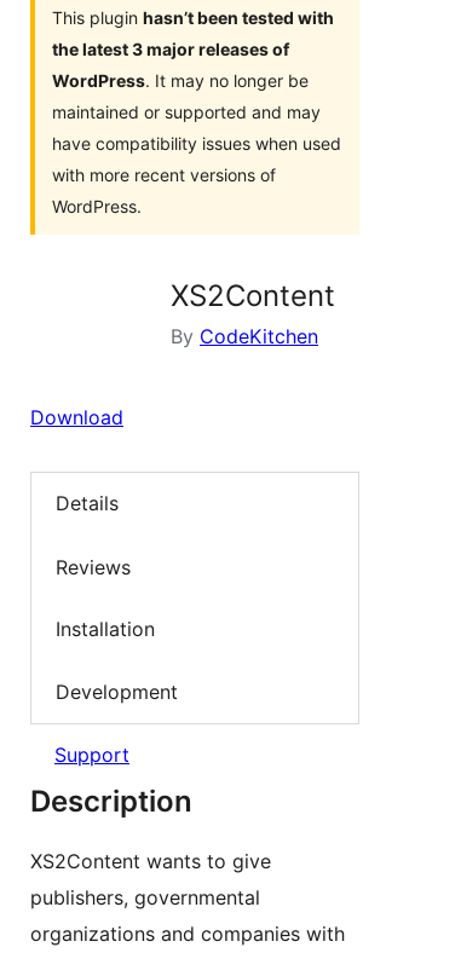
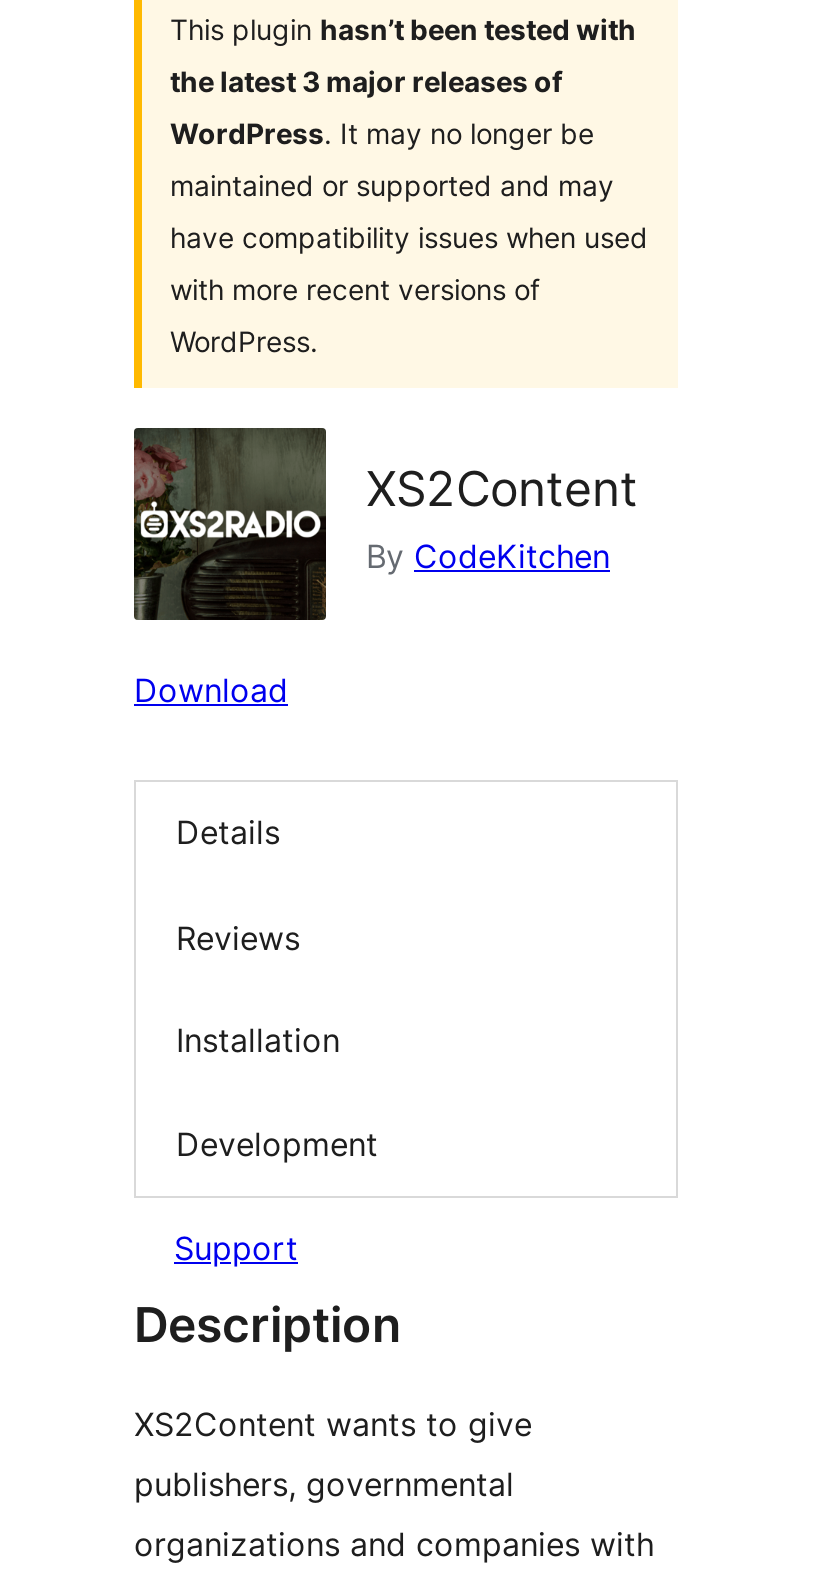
none -> [132,426,328,622] [image]

